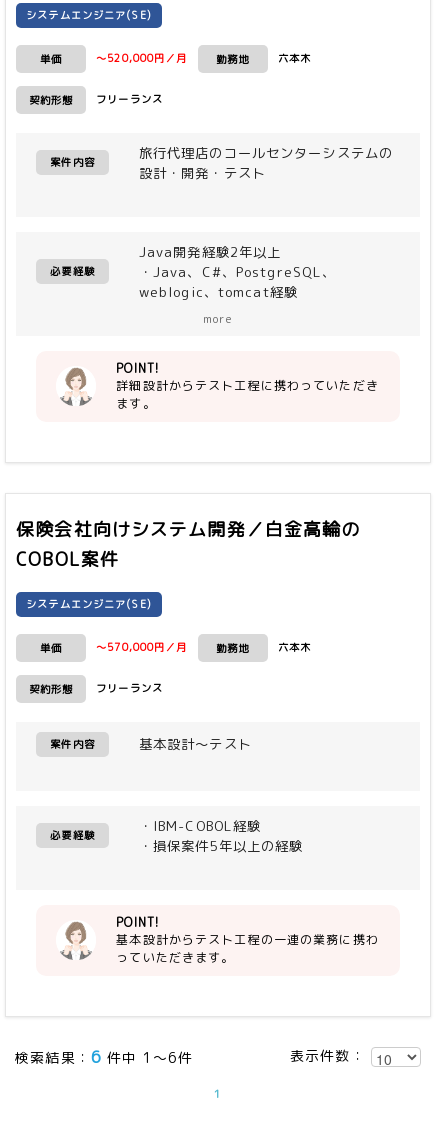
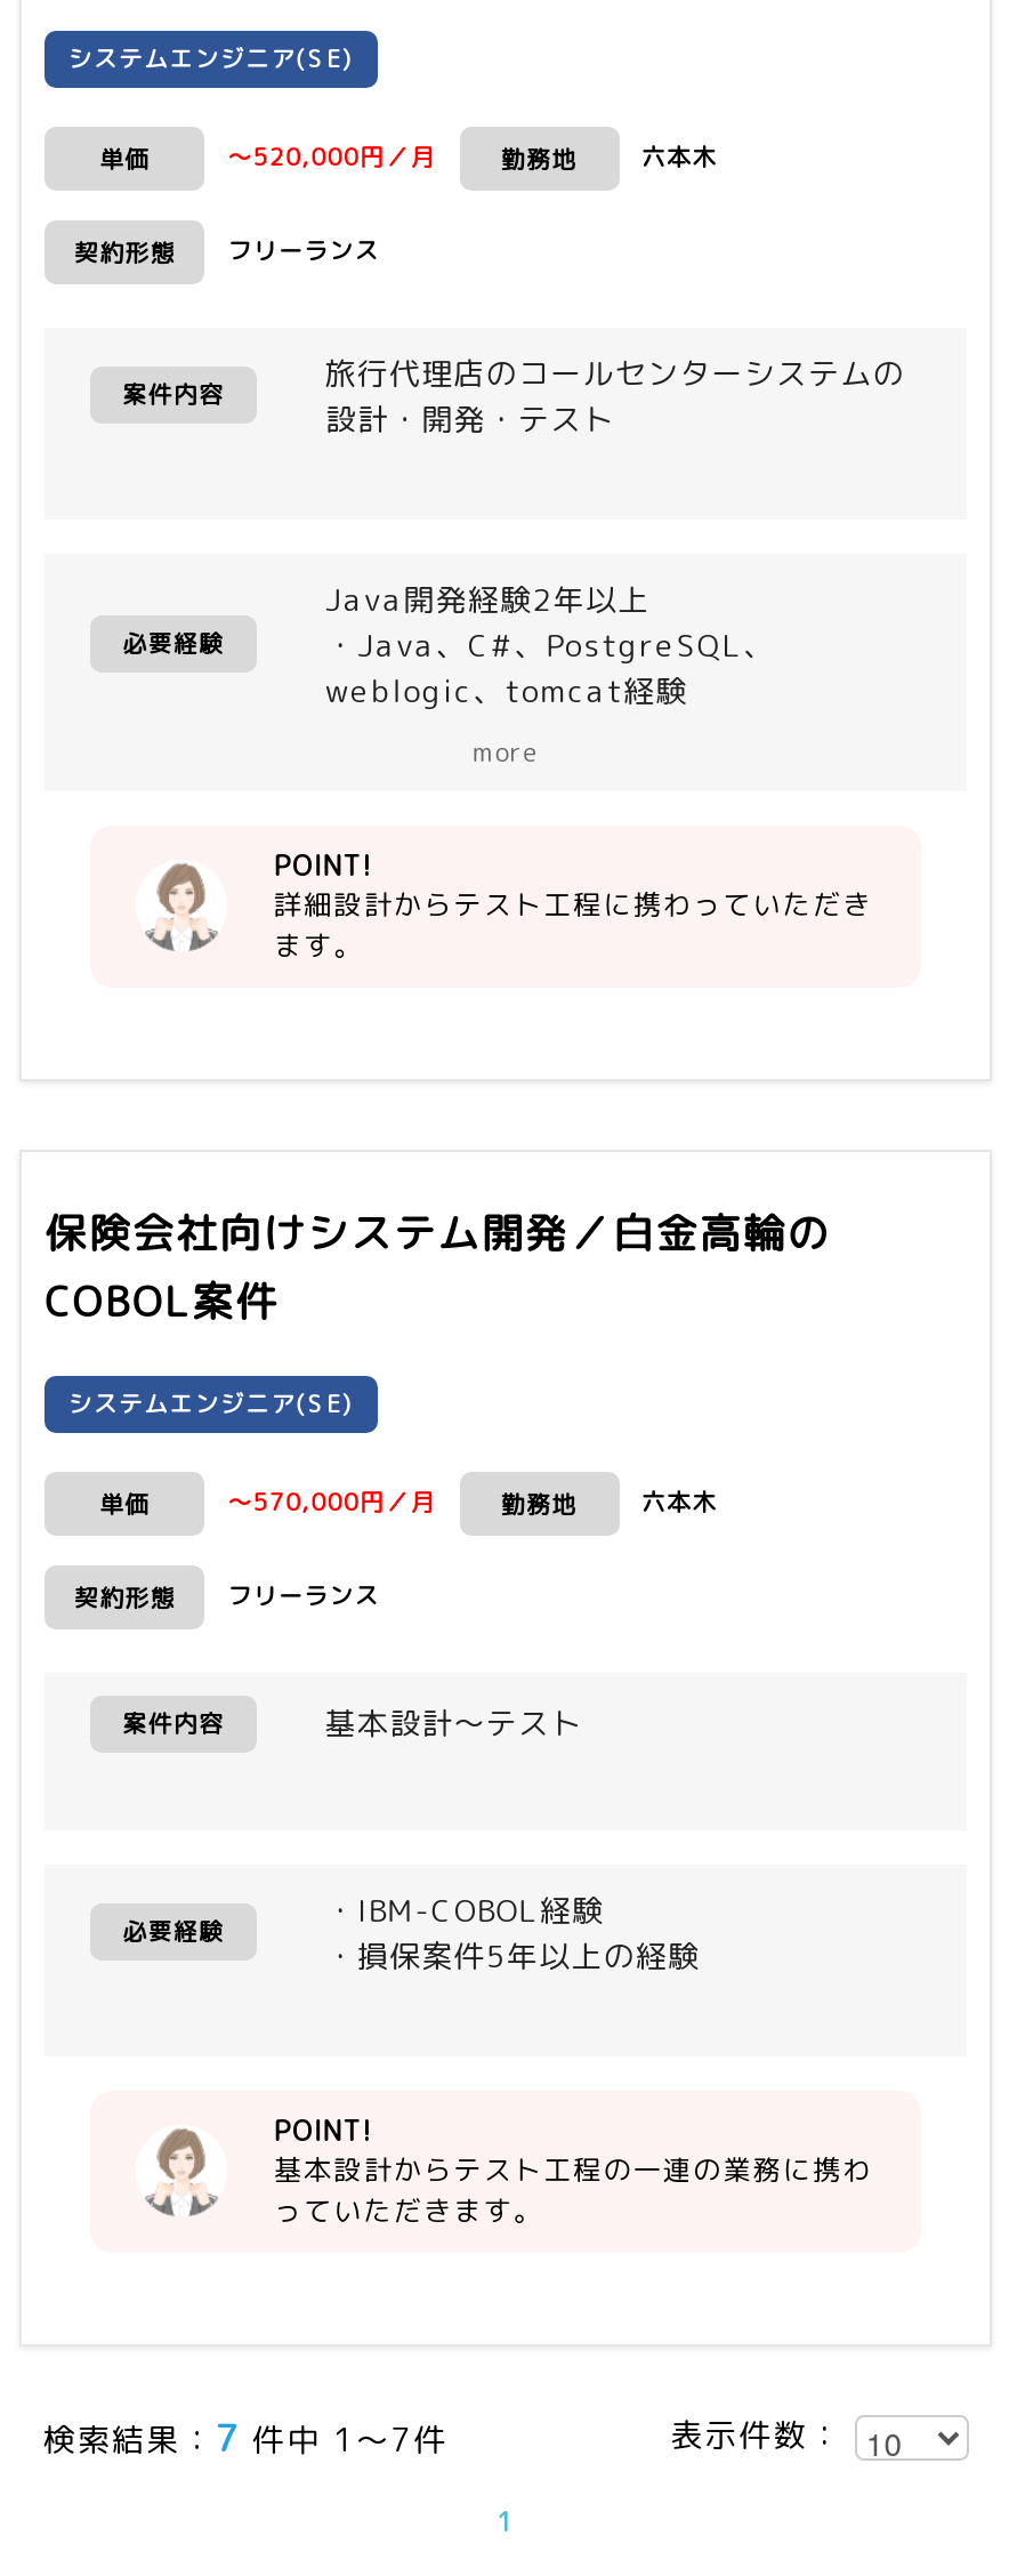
[15,1047,193,1067] 検索結果：6件中 1～6件 -> [43,2414,448,2460] 検索結果：7件中 1～7件

